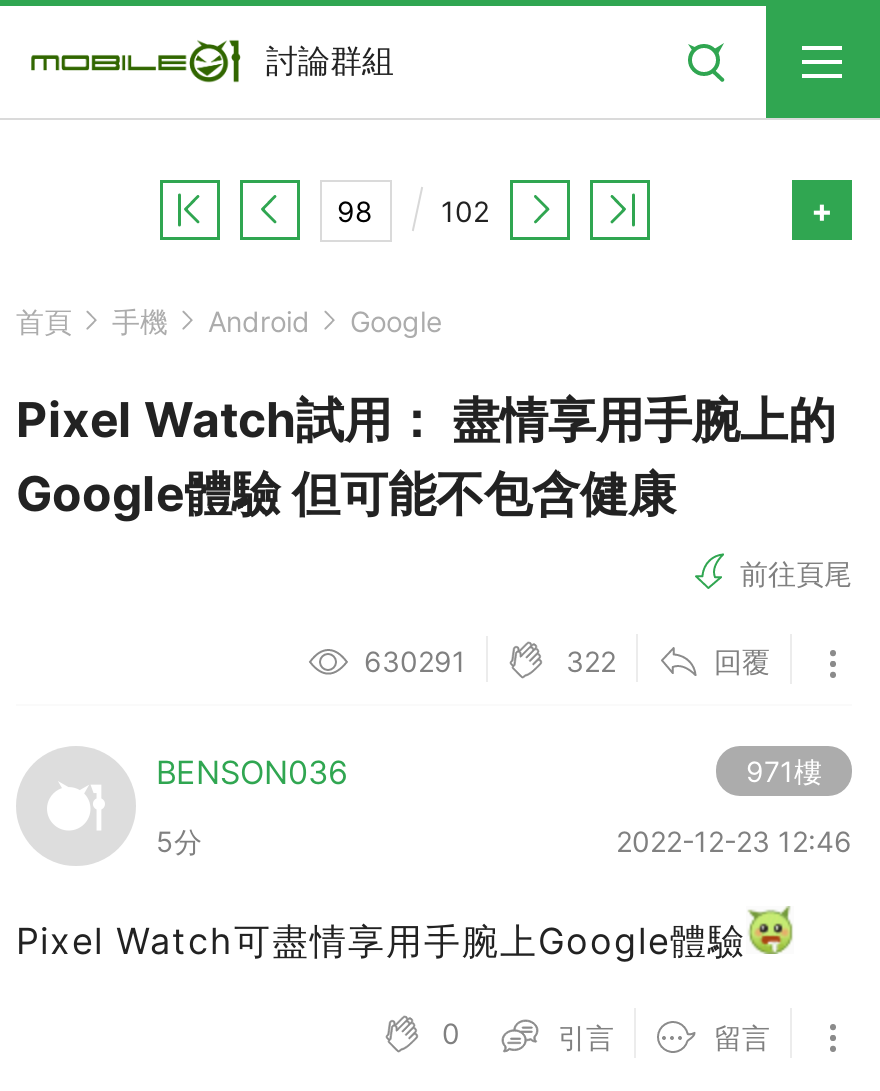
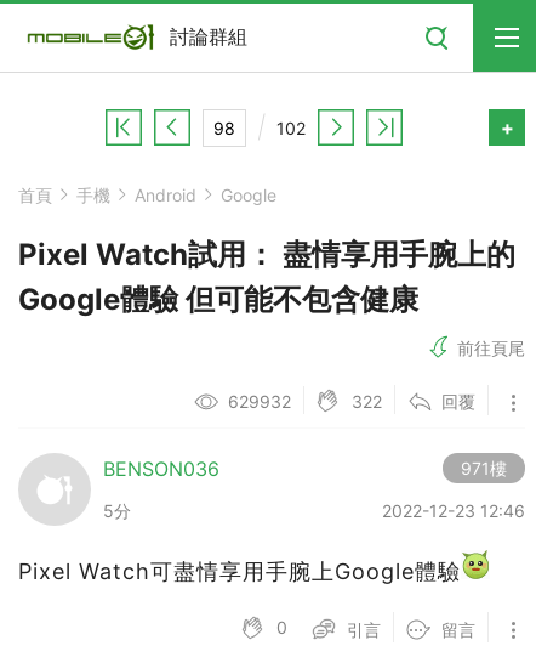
[364,645,466,679] 630291 -> [228,391,291,412] 629932

